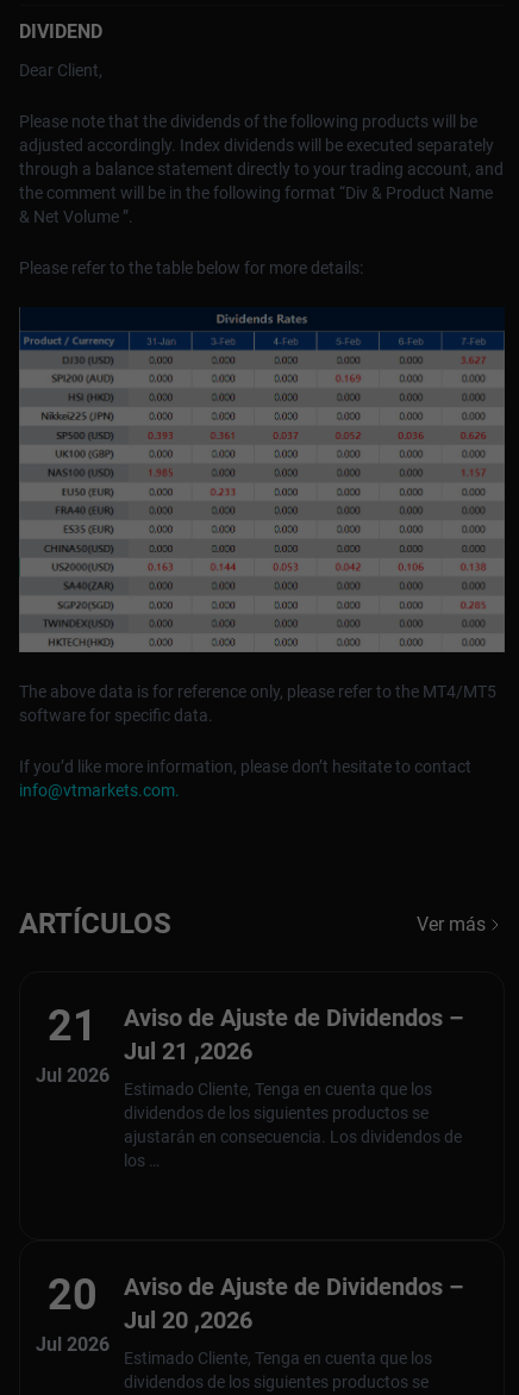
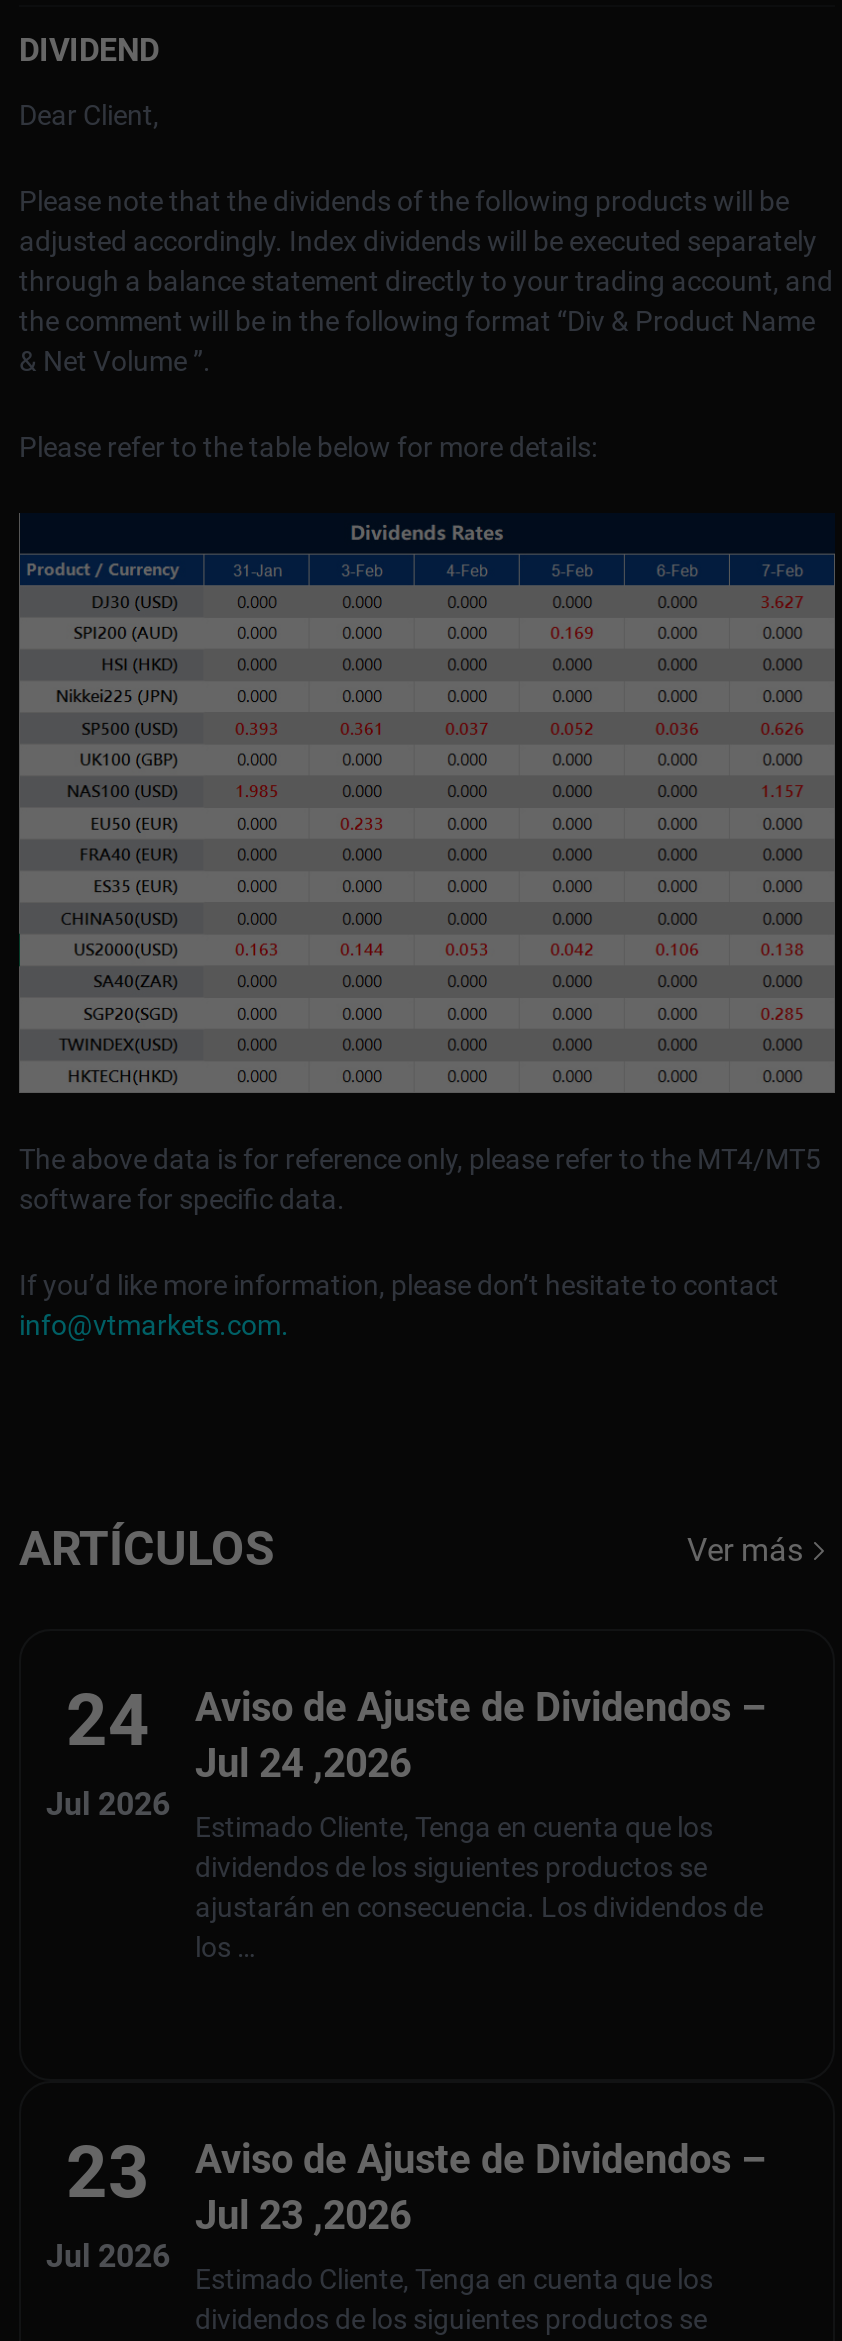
[47,1001,97,1051] 21 -> [66,1679,150,1763] 24
[124,1037,252,1066] Jul 21 ,2026 -> [195,1739,411,1787] Jul 24 ,2026
[47,1270,97,1320] 20 -> [66,2131,150,2215] 23
[124,1306,252,1335] Jul 20 ,2026 -> [195,2191,411,2239] Jul 23 ,2026

